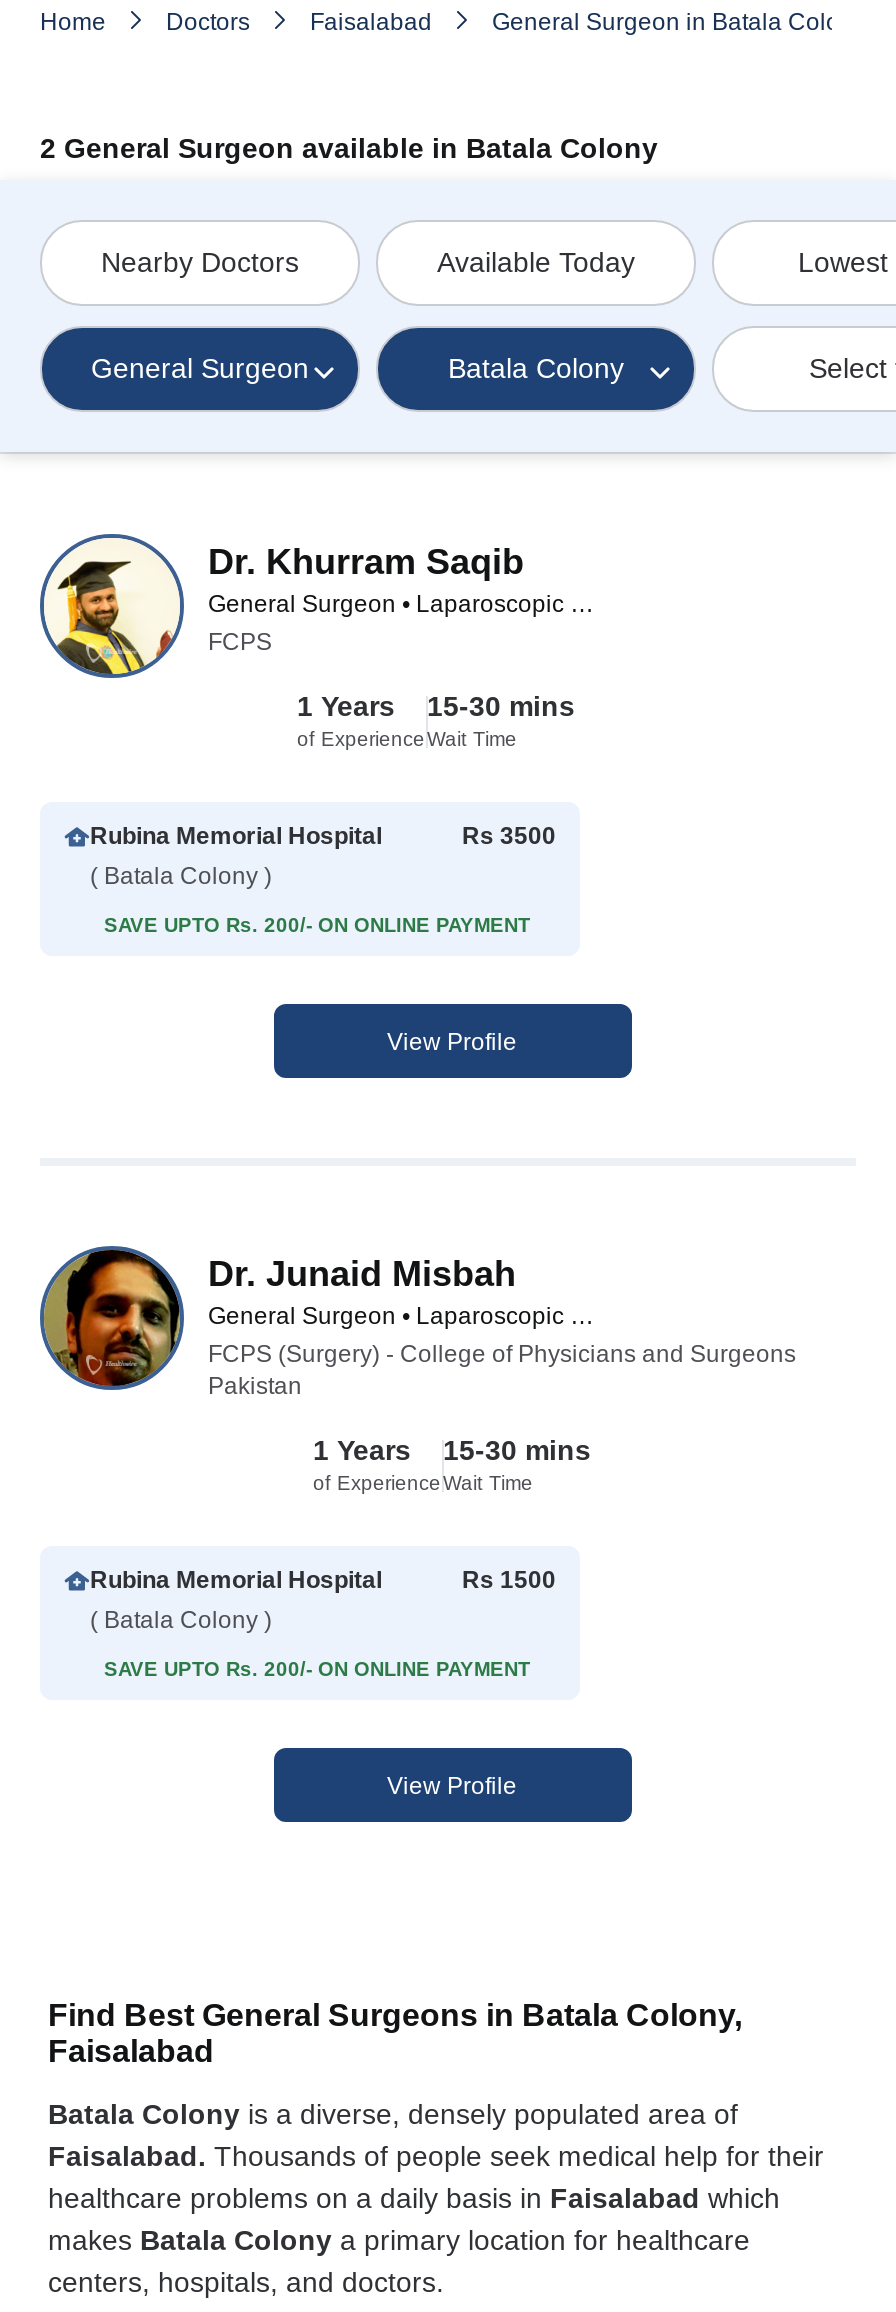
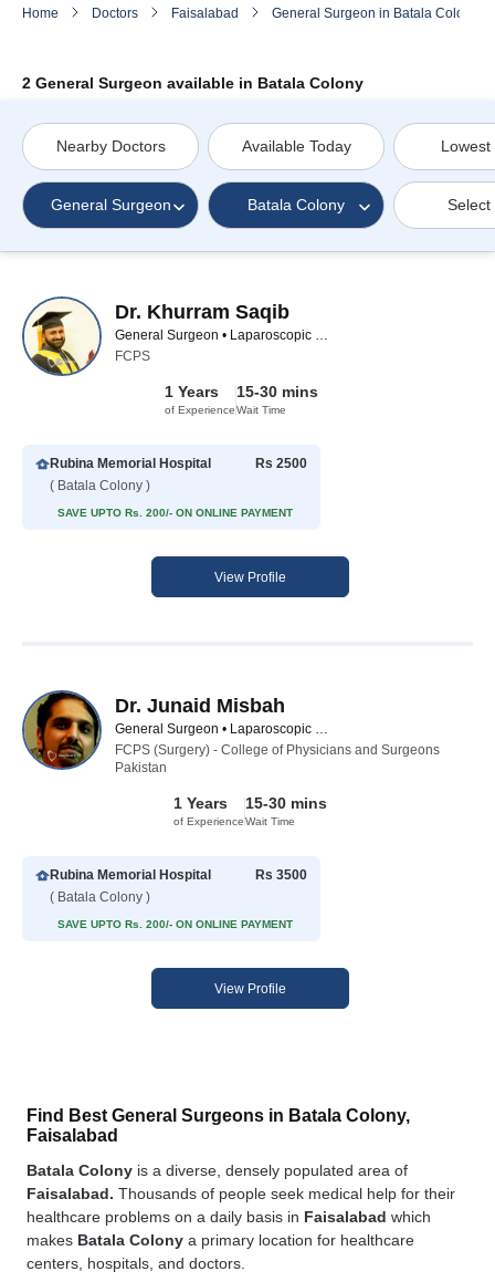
[462,822,556,850] Rs 3500 -> [255,456,307,471] Rs 2500
[462,1566,556,1594] Rs 1500 -> [255,867,307,883] Rs 3500

